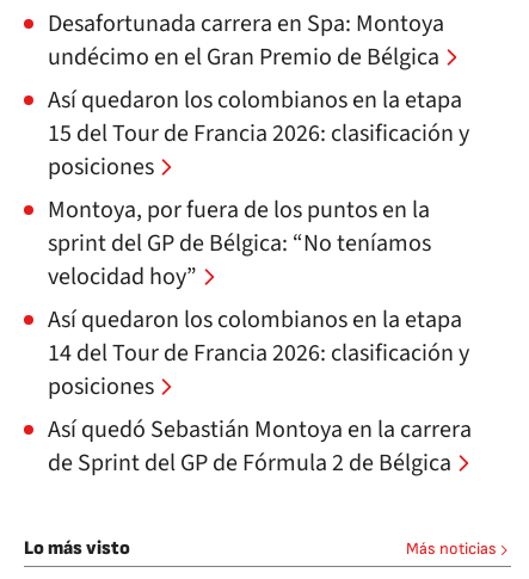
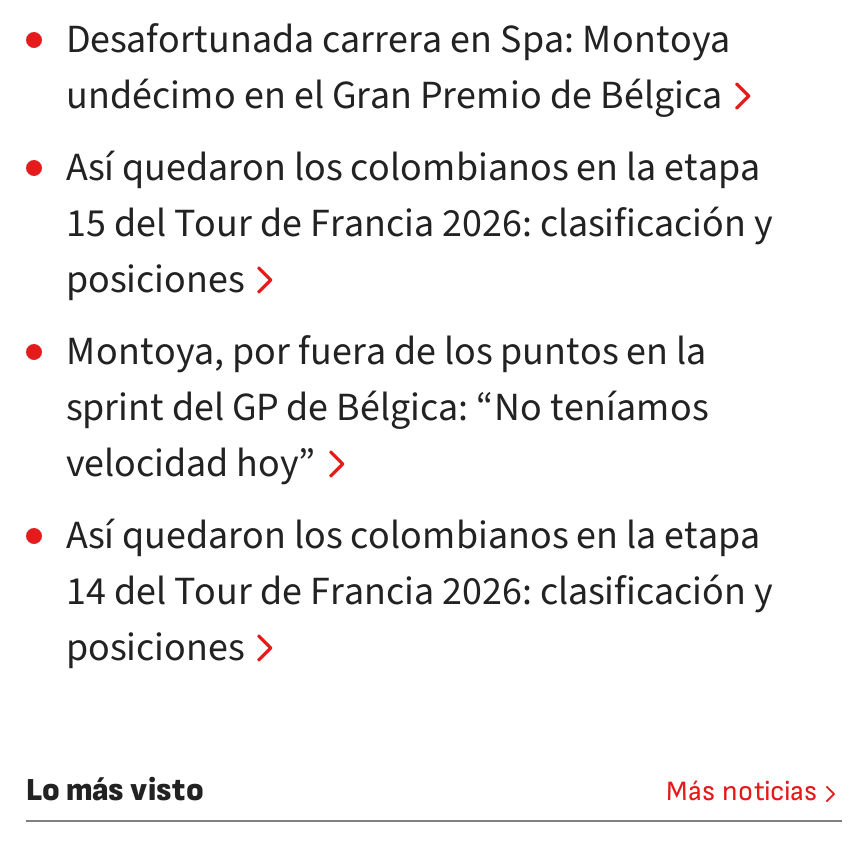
[48,413,472,480] Así quedó Sebastián Montoya en la carrera | de Sprint del GP de Fórmula 2 de Bélgica -> none

